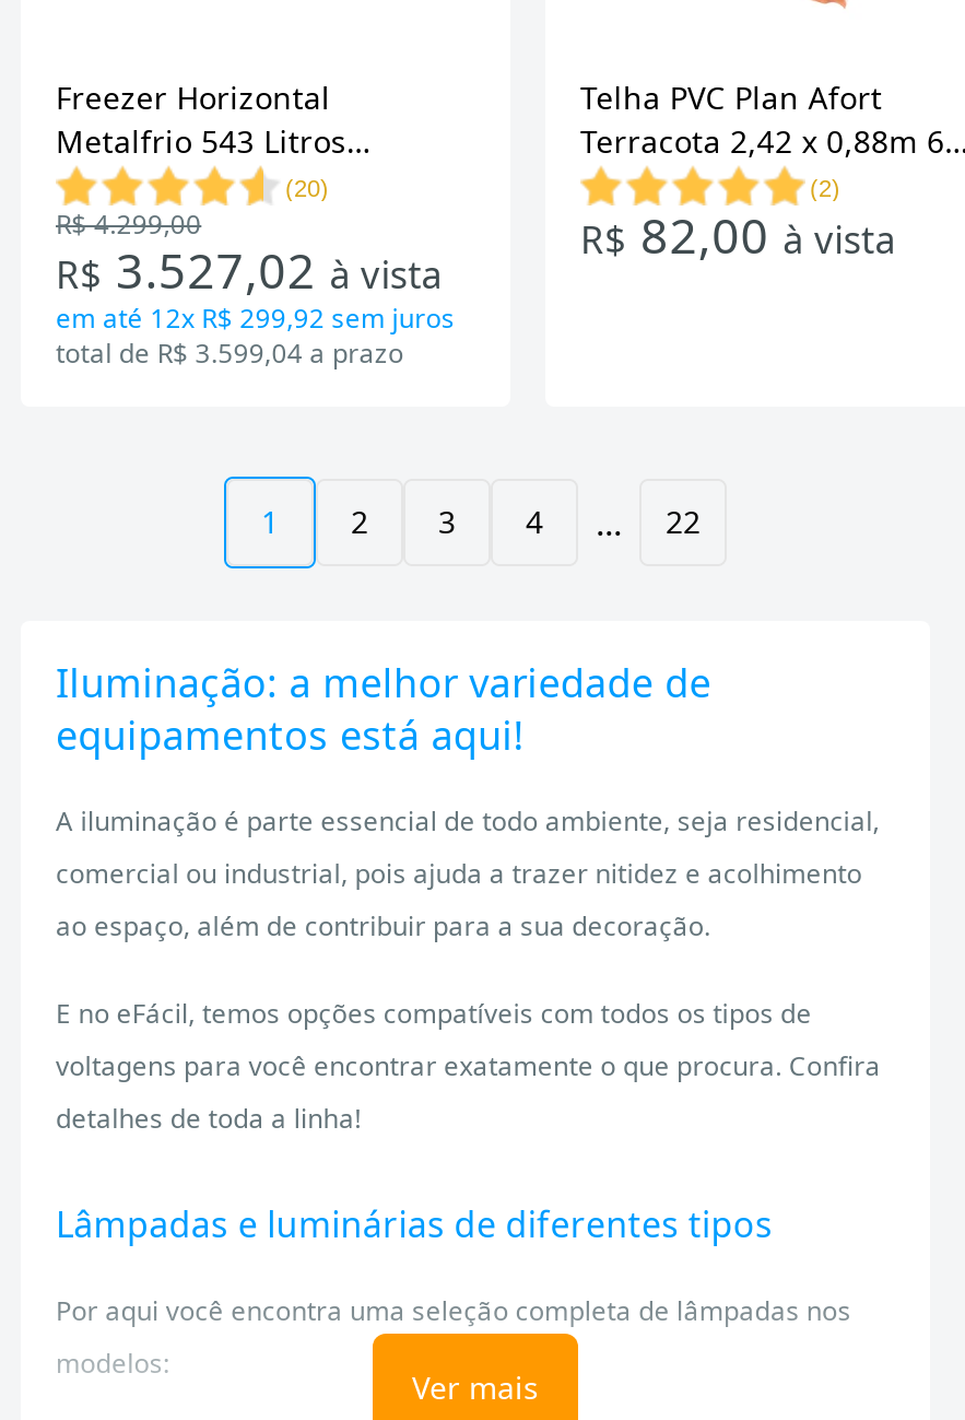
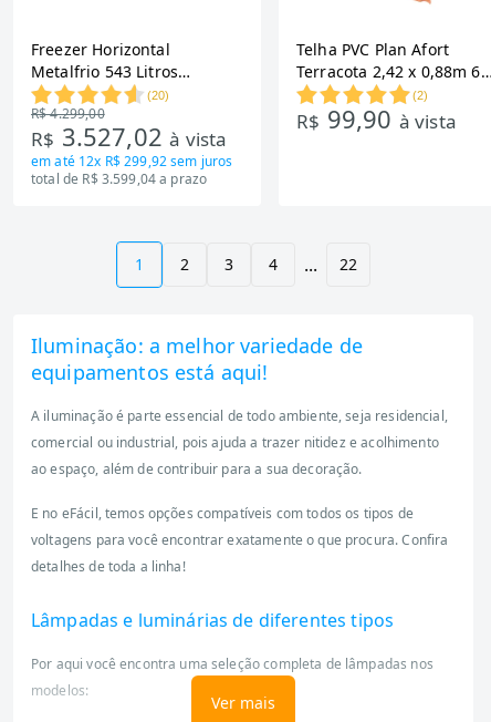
[580,201,897,267] R$82,00 à vista -> [296,102,457,135] R$99,90 à vista

